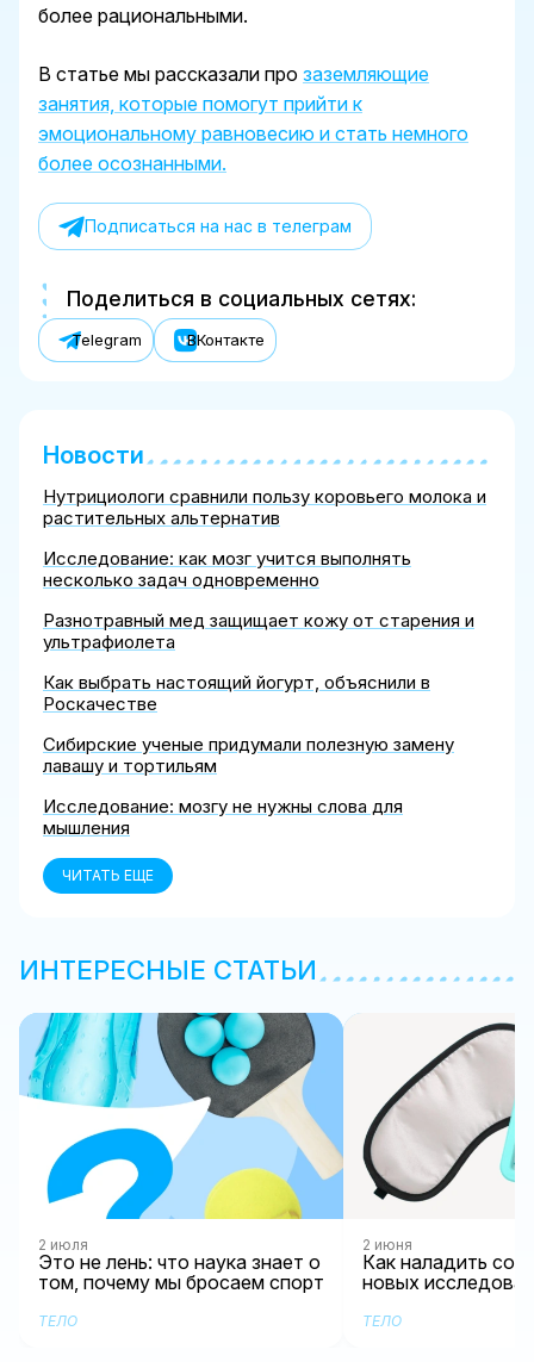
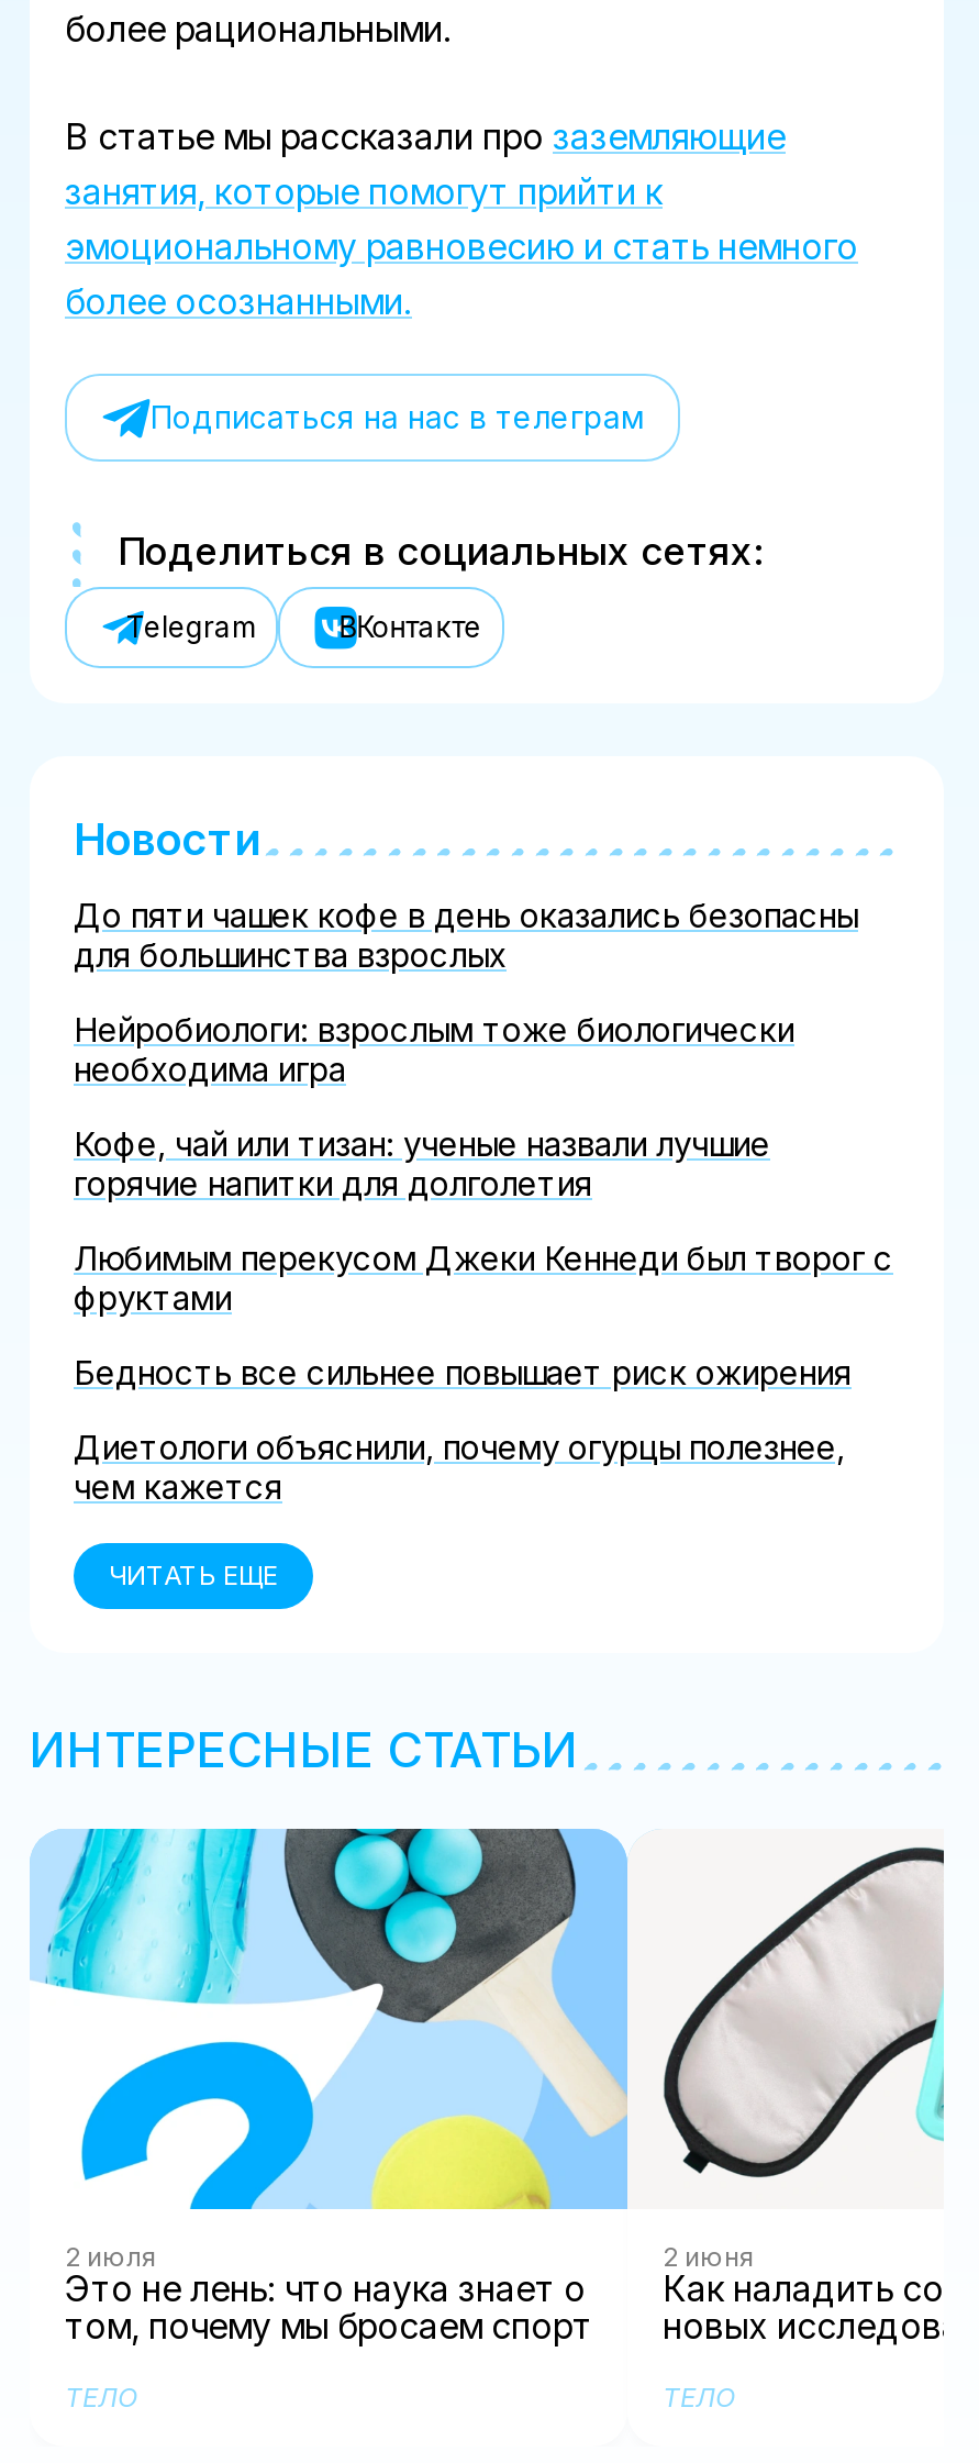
[43,485,486,529] Нутрициологи сравнили пользу коровьего молока и | растительных альтернатив -> [74,895,858,976] До пяти чашек кофе в день оказались безопасны | для большинства взрослых
[43,547,411,591] Исследование: как мозг учится выполнять | несколько задач одновременно -> [74,1009,794,1090] Нейробиологи: взрослым тоже биологически | необходима игра
[43,609,474,653] Разнотравный мед защищает кожу от старения и | ультрафиолета -> [74,1123,770,1205] Кофе, чай или тизан: ученые назвали лучшие | горячие напитки для долголетия
[43,671,430,715] Как выбрать настоящий йогурт, объяснили в | Роскачестве -> [74,1238,893,1319] Любимым перекусом Джеки Кеннеди был творог с | фруктами
[43,733,454,777] Сибирские ученые придумали полезную замену | лавашу и тортильям -> [74,1352,852,1394] Бедность все сильнее повышает риск ожирения
[43,795,403,839] Исследование: мозгу не нужны слова для | мышления -> [74,1427,845,1508] Диетологи объяснили, почему огурцы полезнее, | чем кажется

